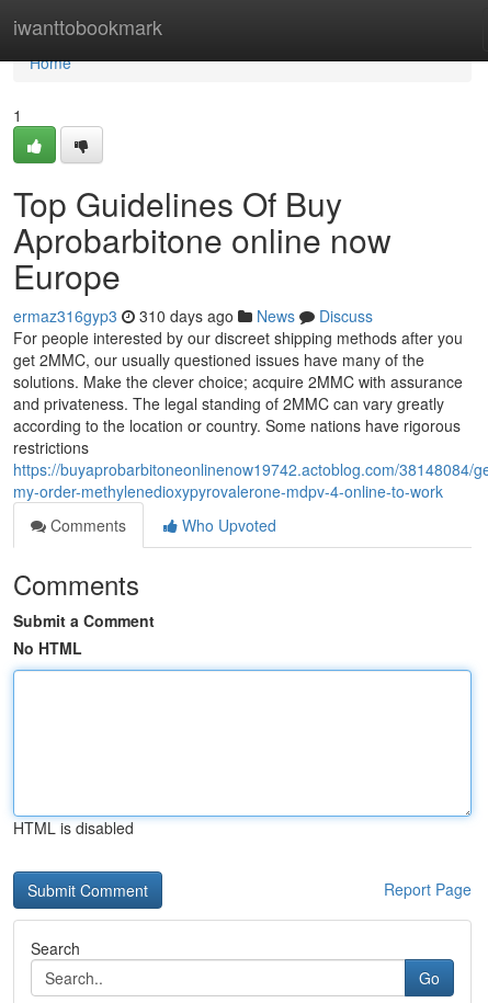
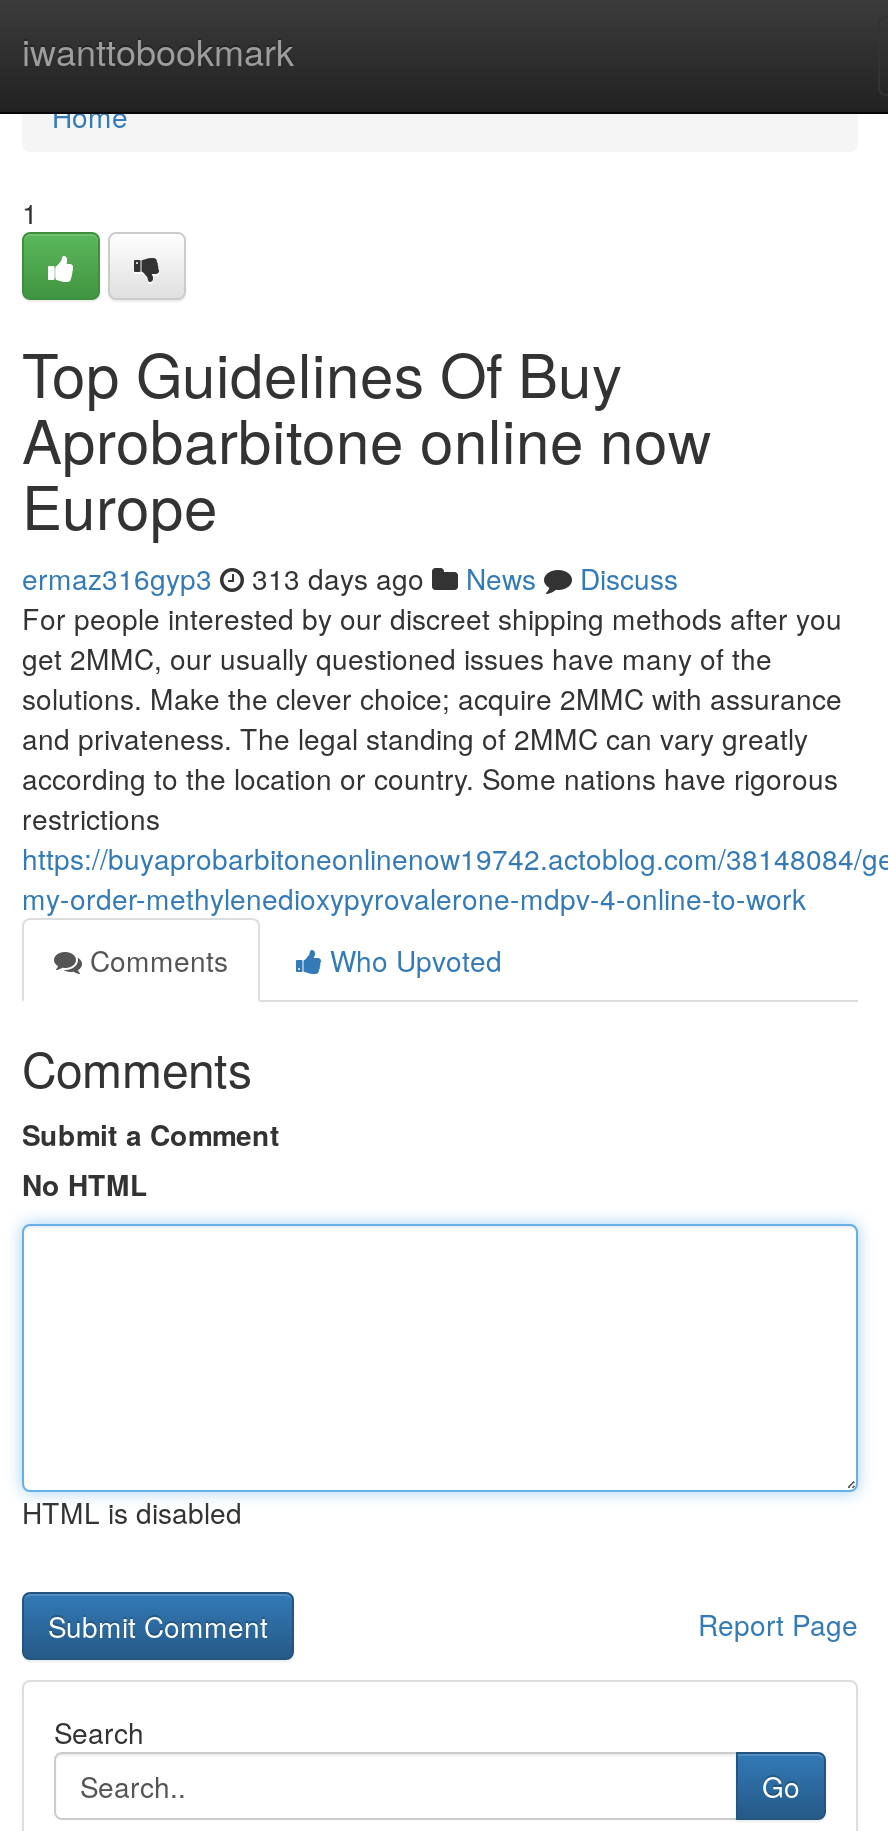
[13,305,373,327] ermaz316gyp3 310 days ago News Discuss -> [22,558,678,598] ermaz316gyp3 313 days ago News Discuss

